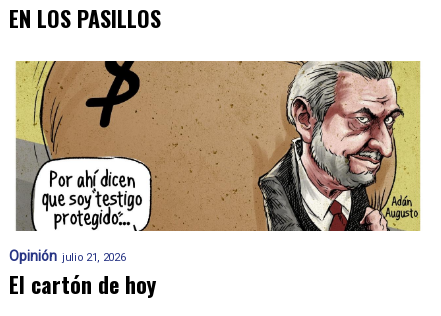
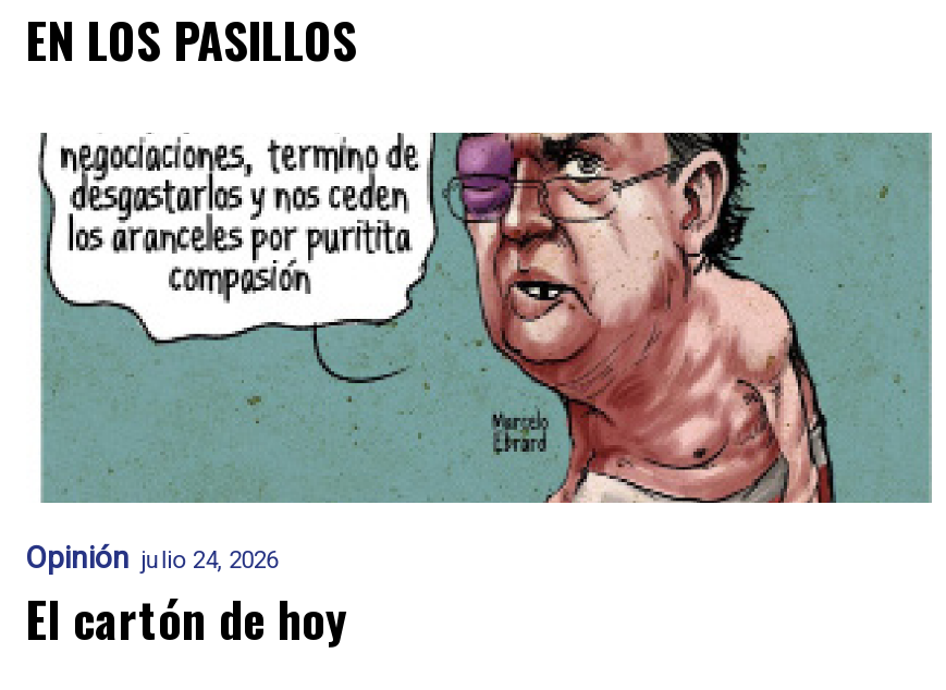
[9,60,425,264] [image] | Opinión julio 21, 2026 -> [25,131,933,575] [image] | Opinión julio 24, 2026

